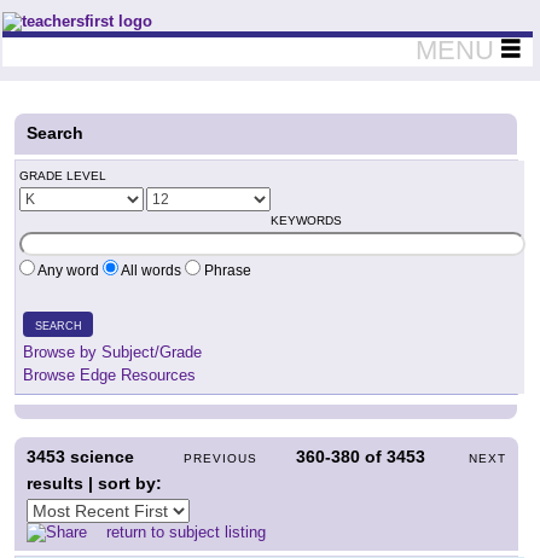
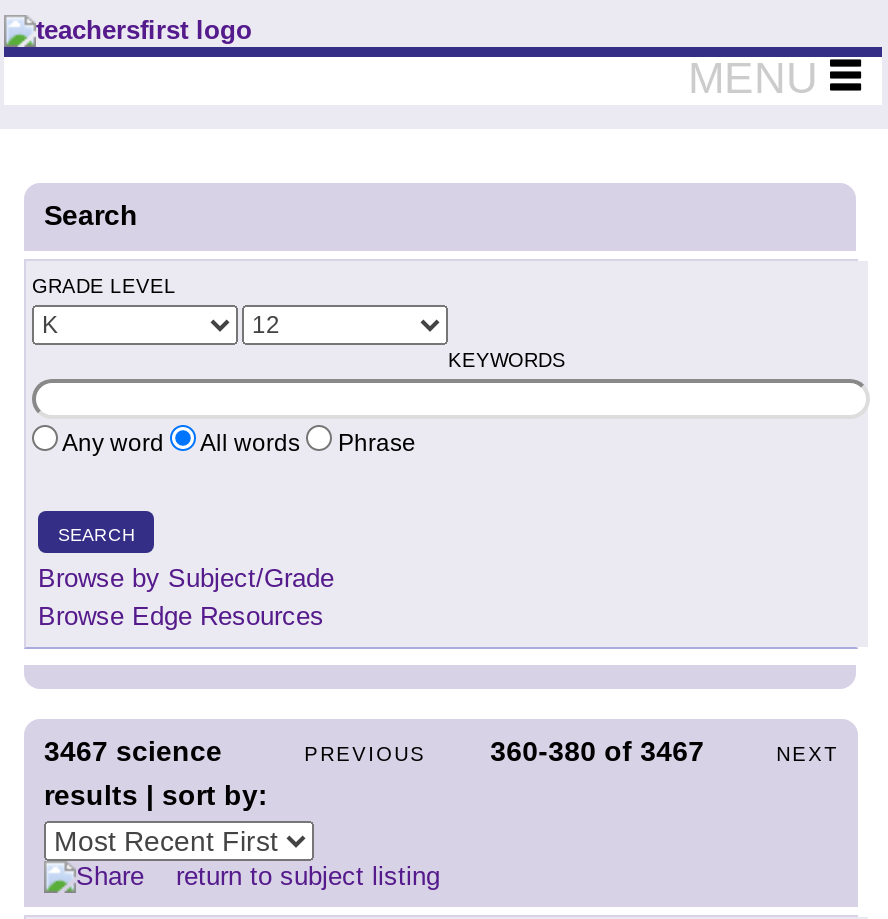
[27,447,134,466] 3453 science -> [44,735,222,767] 3467 science
[296,447,425,466] 360-380 of 3453 -> [490,735,704,767] 360-380 of 3467

